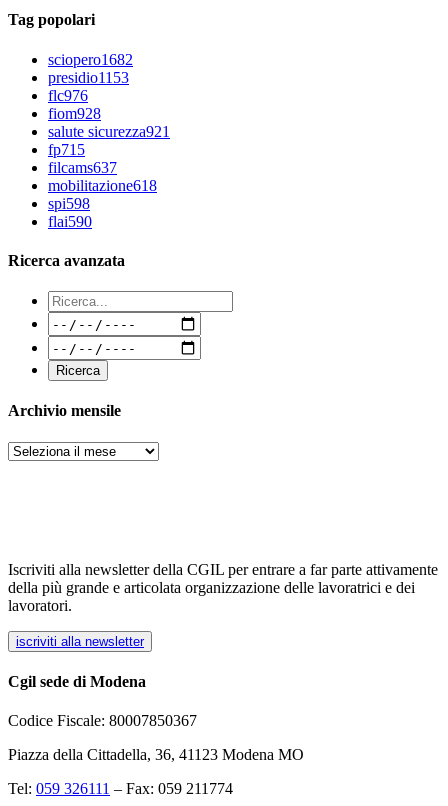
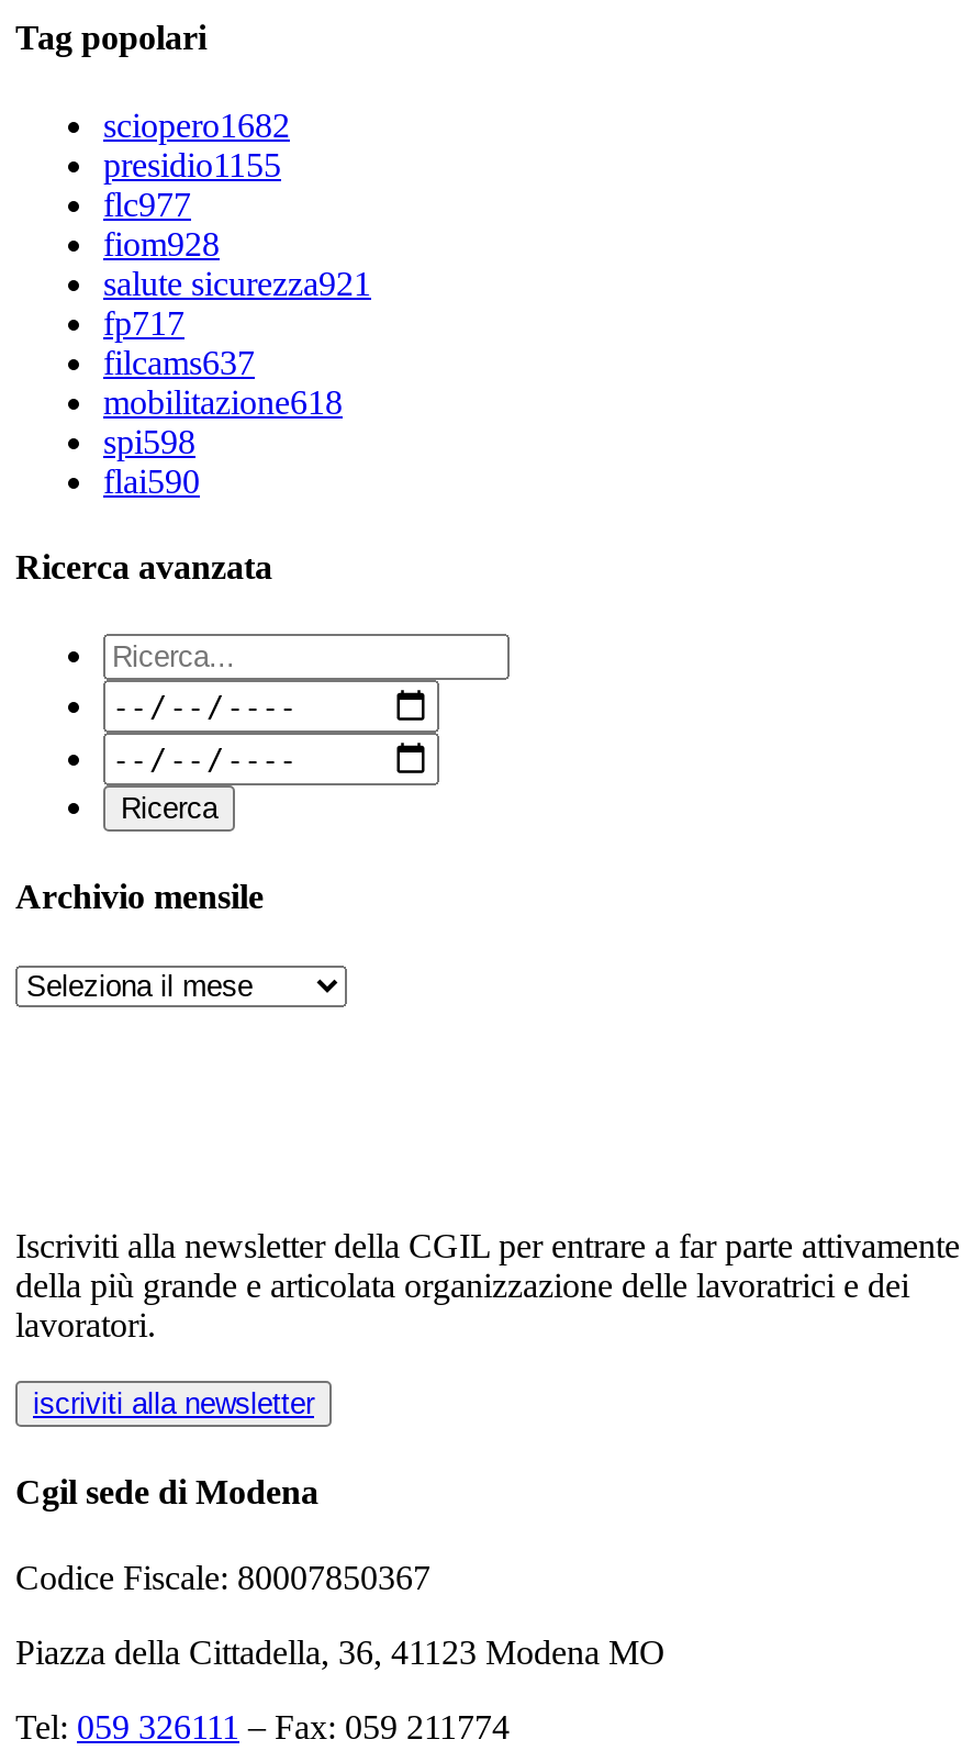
[48,69,129,86] presidio1153 -> [103,145,281,183] presidio1155
[48,87,88,104] flc976 -> [103,185,191,222] flc977
[48,141,85,158] fp715 -> [103,303,184,341] fp717

